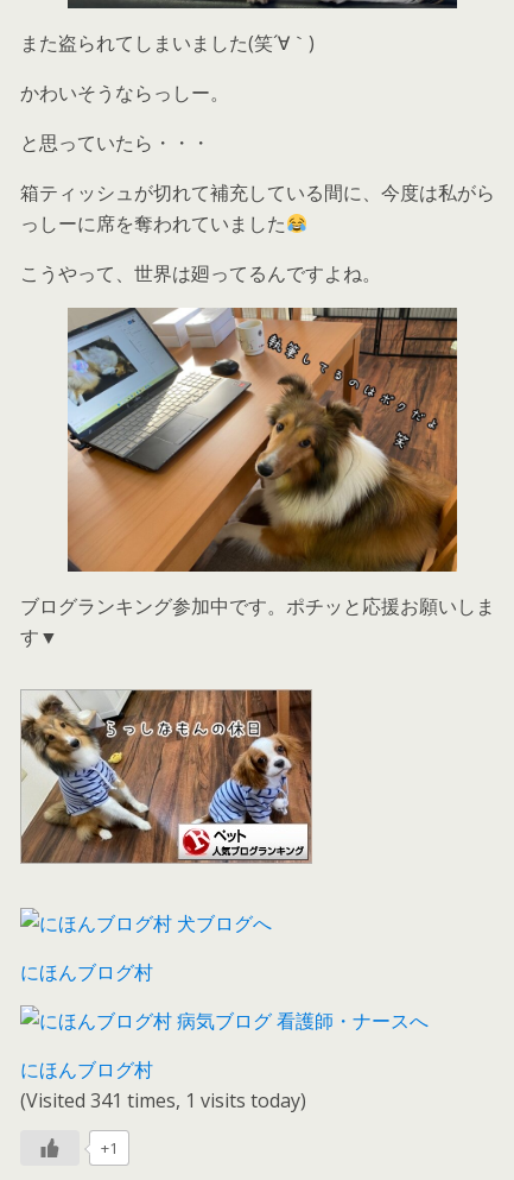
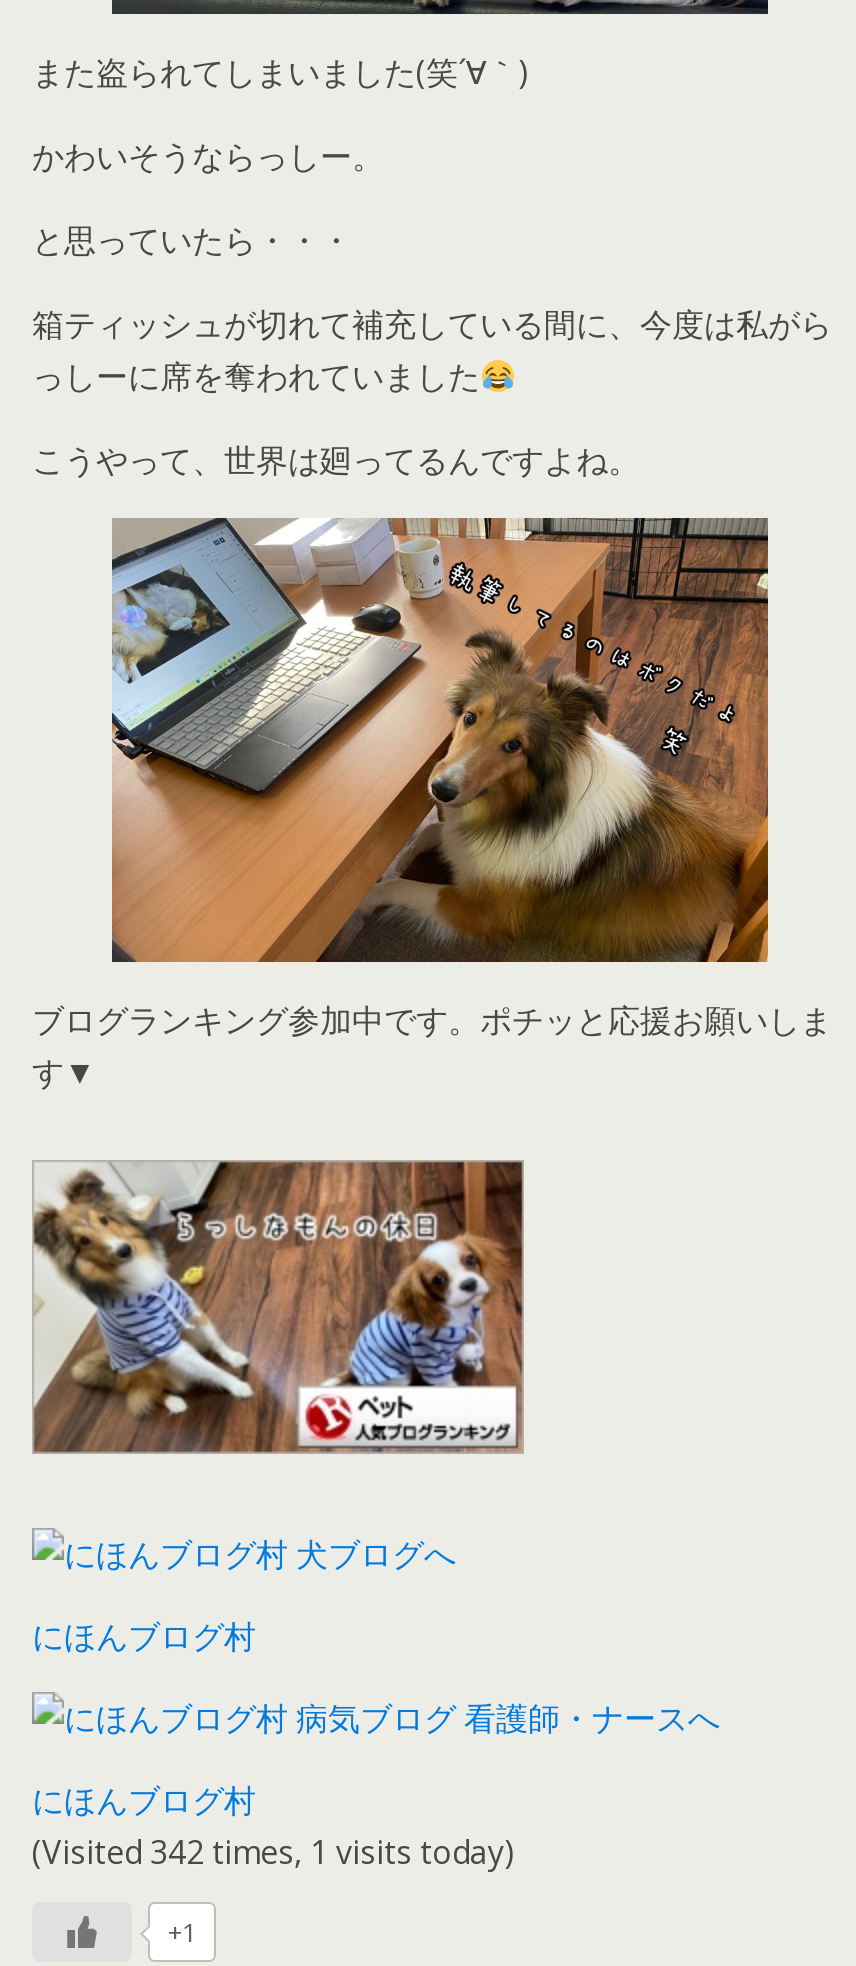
[20,1087,306,1114] (Visited 341 times, 1 visits today) -> [32,1830,514,1874] (Visited 342 times, 1 visits today)

